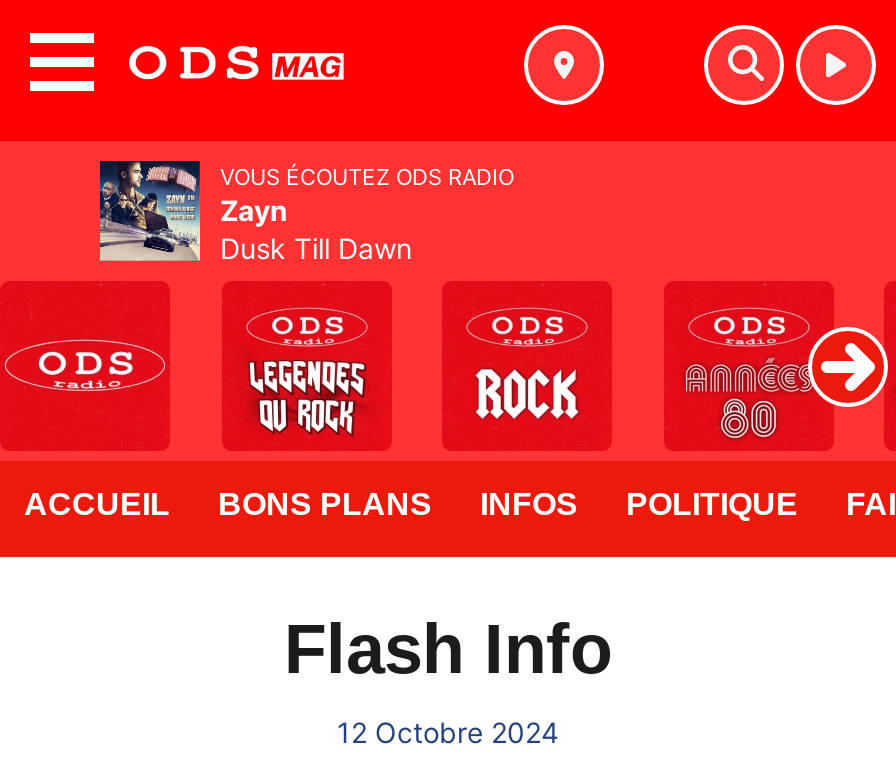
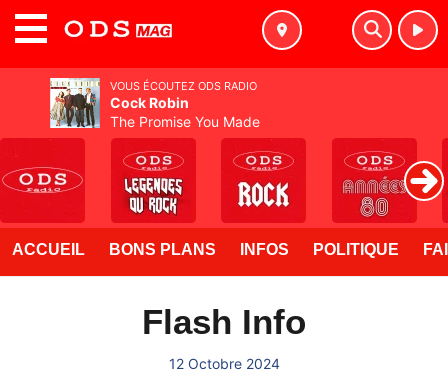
[98,159,412,265] [image] | Zayn | Dusk Till Dawn -> [49,77,260,130] [image] | Cock Robin | The Promise You Made

